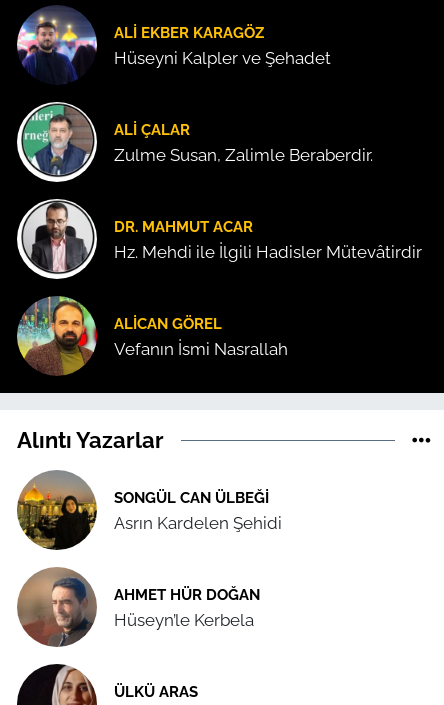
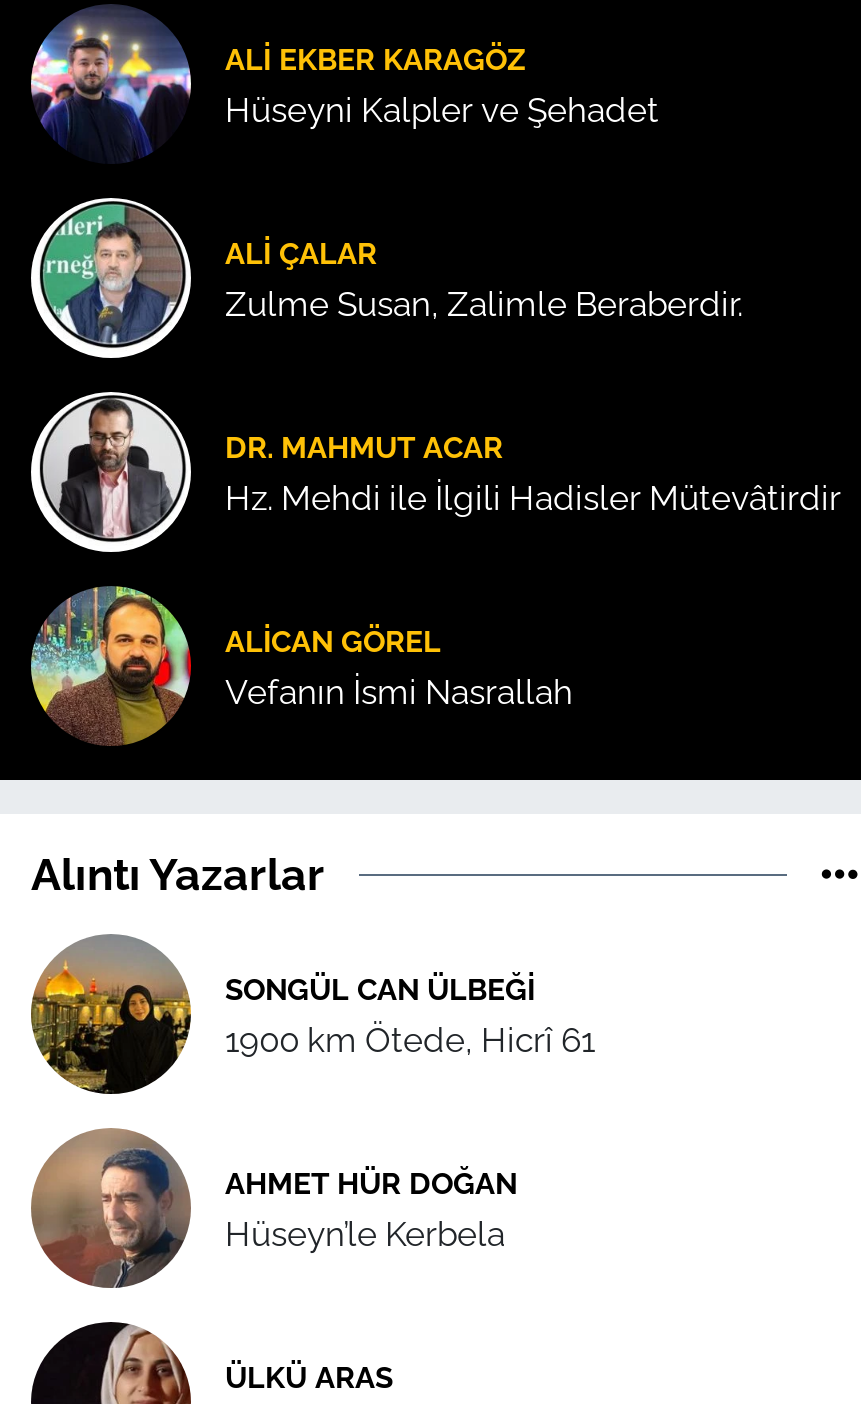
[114,513,282,533] Asrın Kardelen Şehidi -> [225,1020,595,1060] 1900 km Ötede, Hicrî 61

